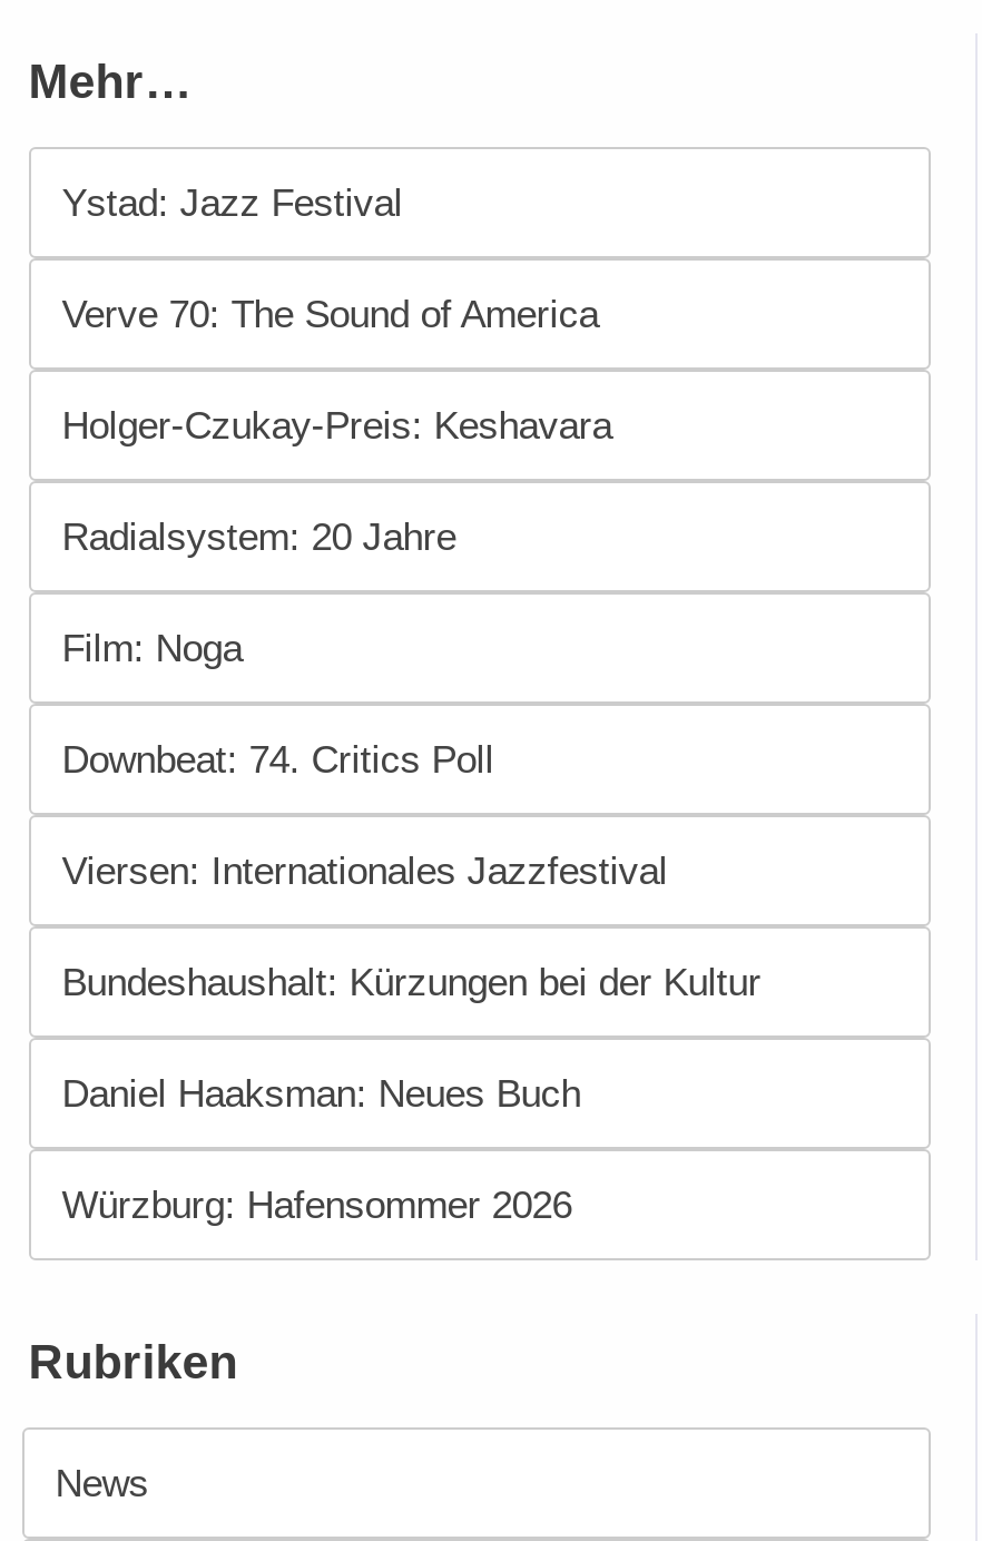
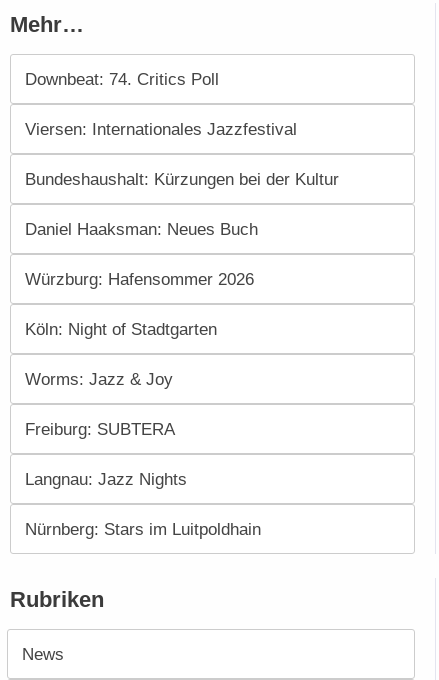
[62,181,612,671] Ystad: Jazz Festival | Verve 70: The Sound of America | Holger-Czukay-Preis: Keshavara | Radialsystem: 20 Jahre | Film: Noga -> none
moved [62,737,761,1227] -> [25,69,339,289]: Downbeat: 74. Critics Poll | Viersen: Internationales Jazzfestival | Bundeshaushalt: Kürzungen bei der Kultur | Daniel Haaksman: Neues Buch | Würzburg: Hafensommer 2026
none -> [25,319,261,539] Köln: Night of Stadtgarten | Worms: Jazz & Joy | Freiburg: SUBTERA | Langnau: Jazz Nights | Nürnberg: Stars im Luitpoldhain

